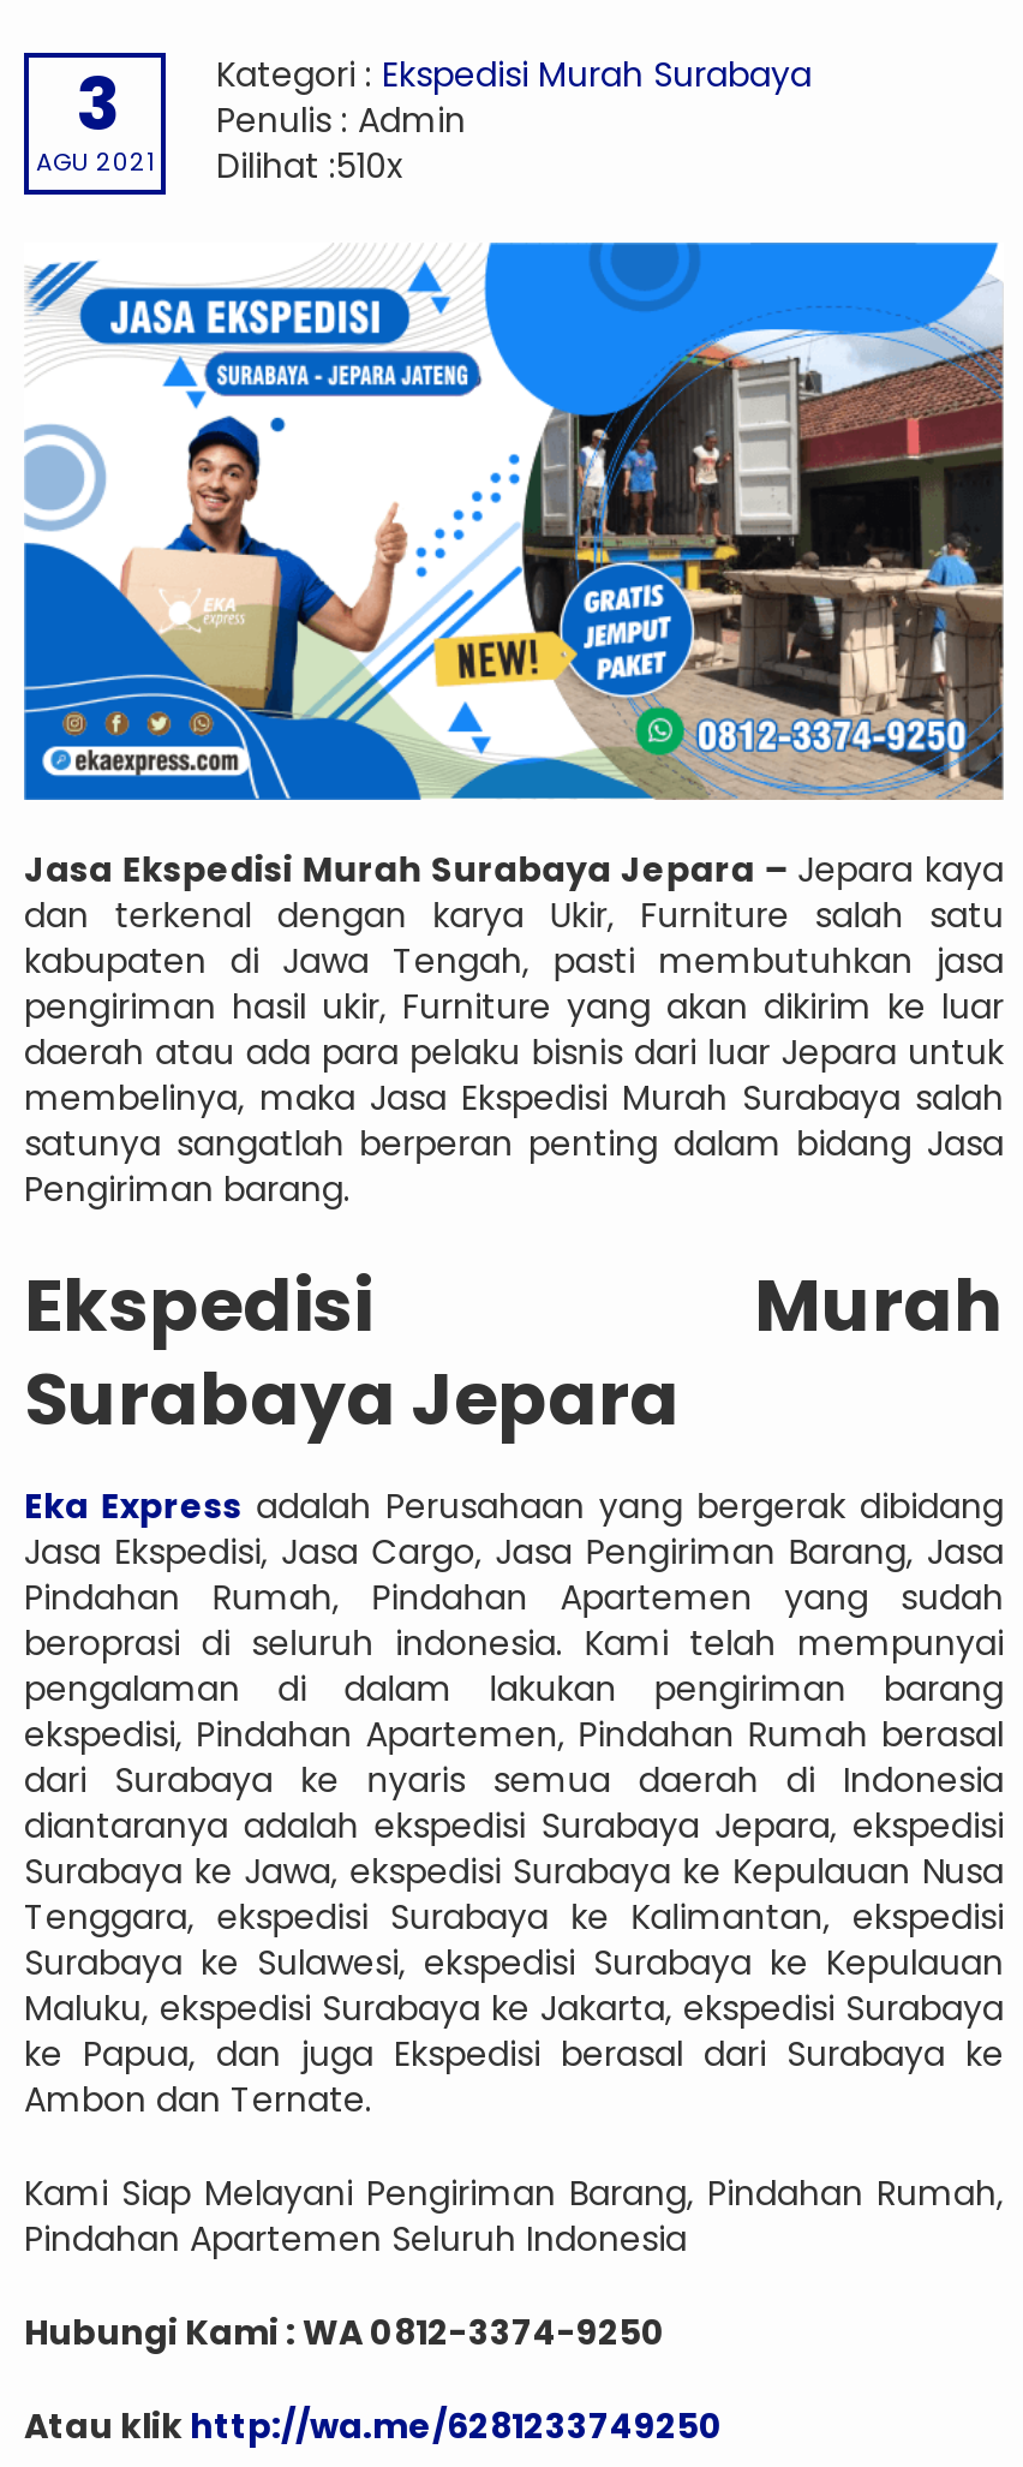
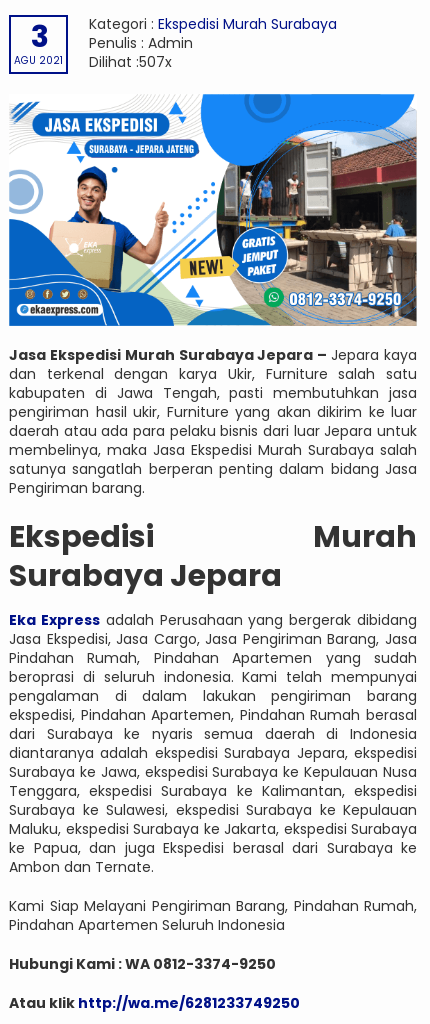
[36,142,403,190] AGU 2021 Dilihat :510x -> [14,52,172,72] AGU 2021 Dilihat :507x

